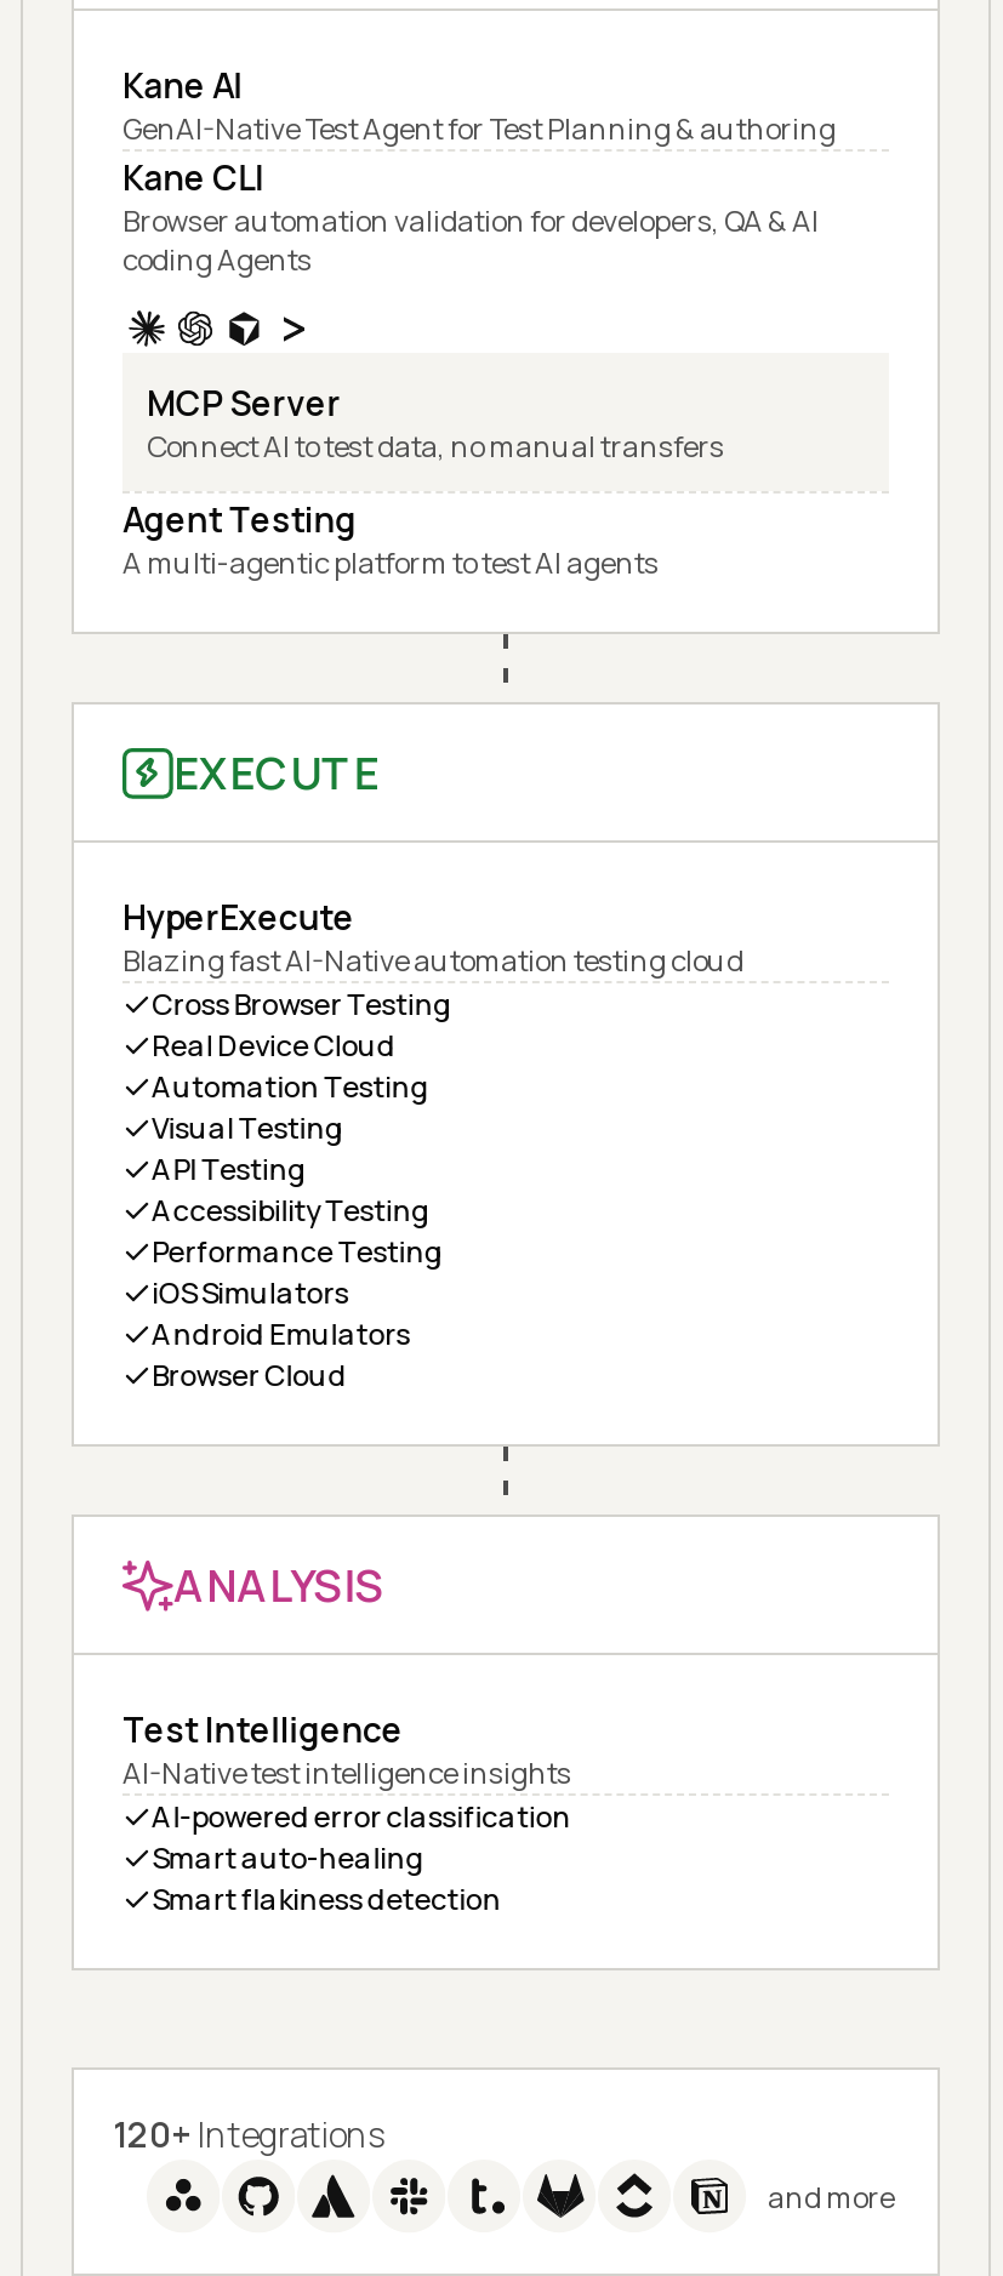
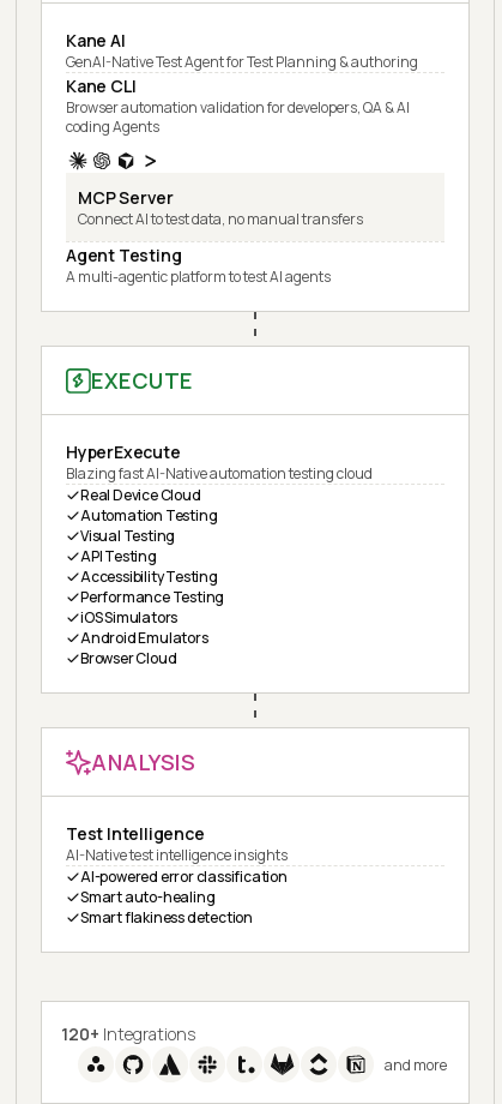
[152,984,452,1025] Cross Browser Testing -> none

